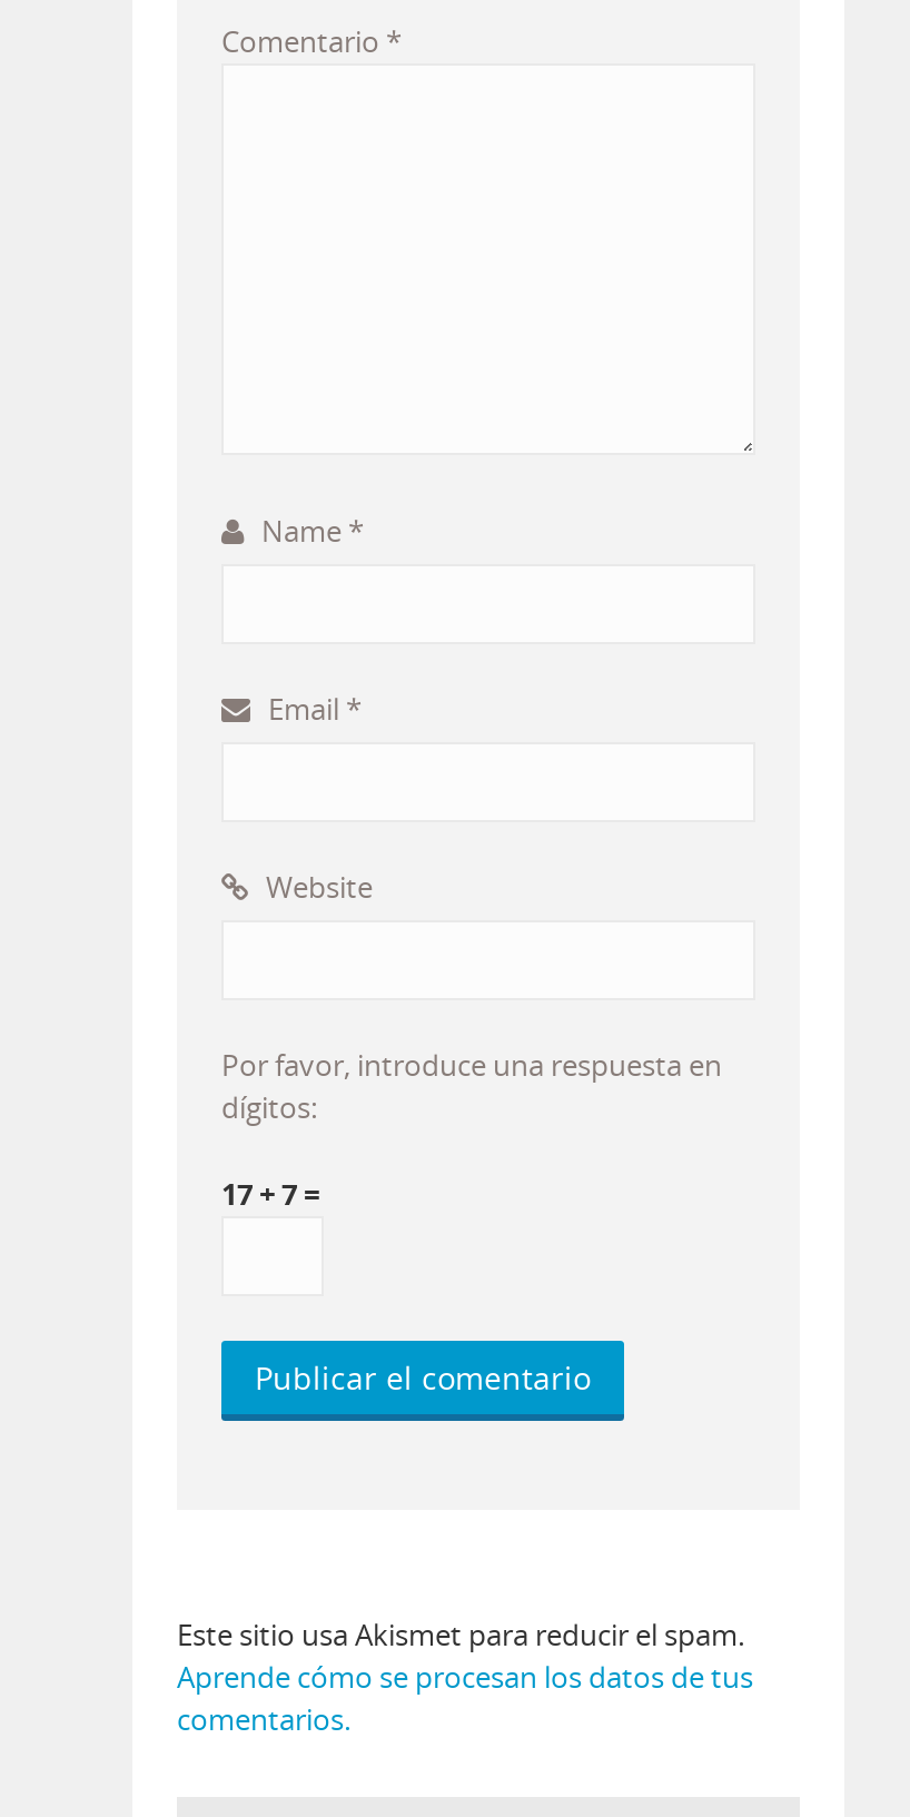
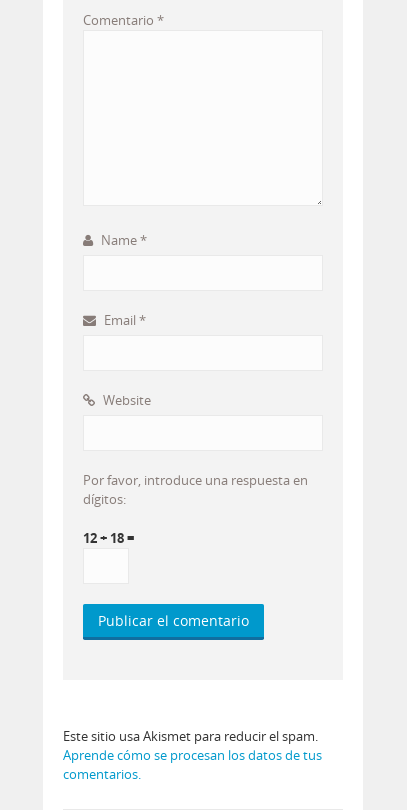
[221,1174,319,1214] 17 + 7 = -> [83,529,134,547] 12 + 18 =

